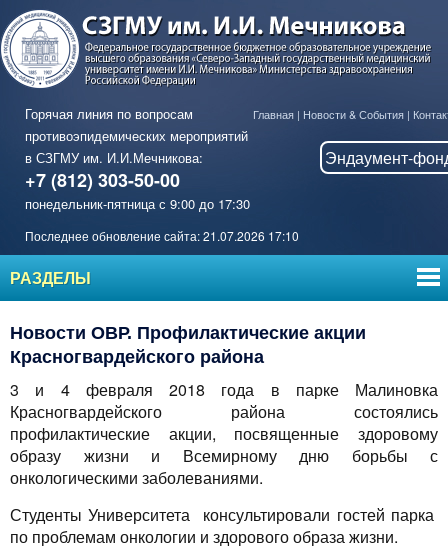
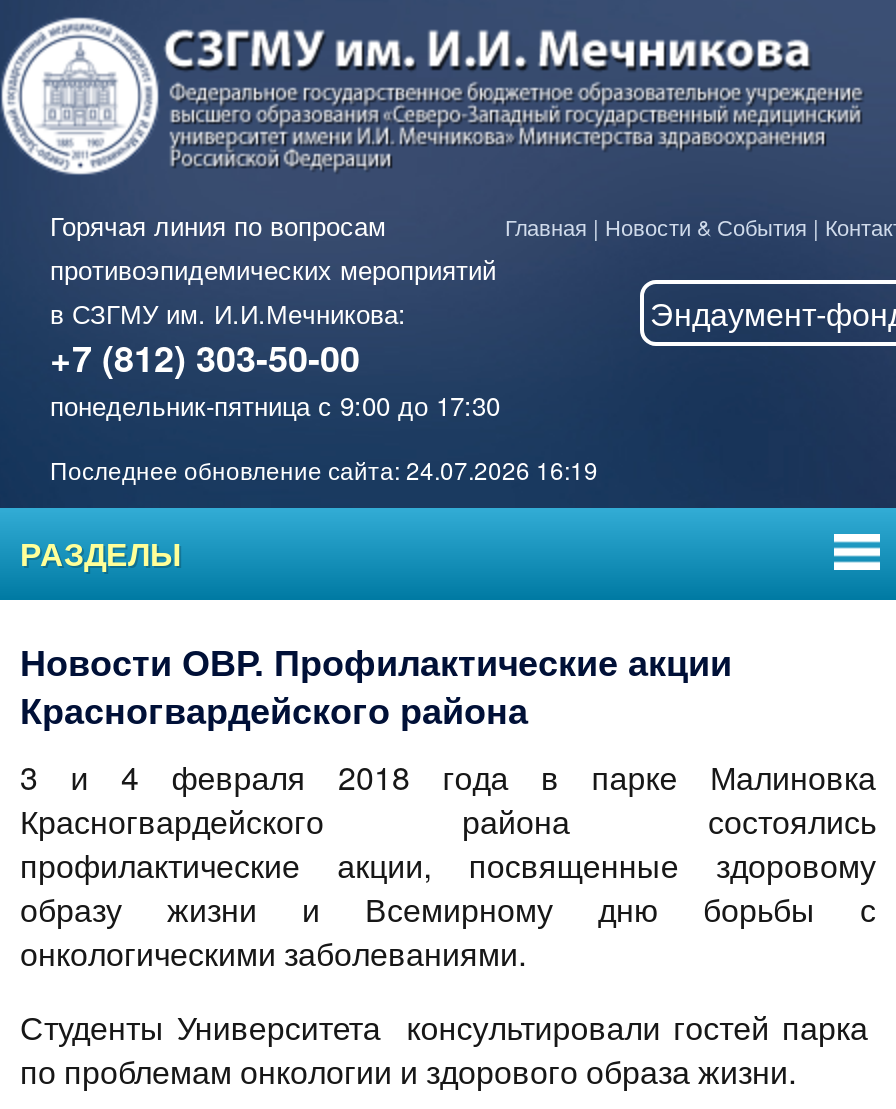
[25,227,299,244] Последнее обновление сайта: 21.07.2026 17:10 -> [50,452,598,486] Последнее обновление сайта: 24.07.2026 16:19

